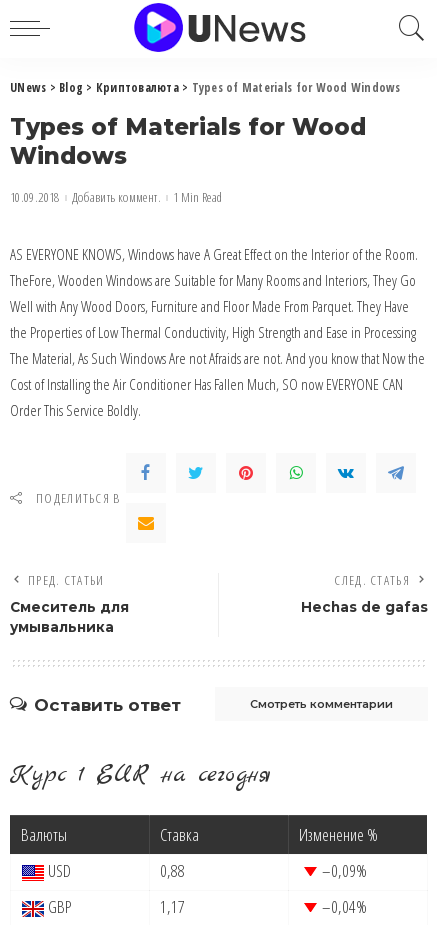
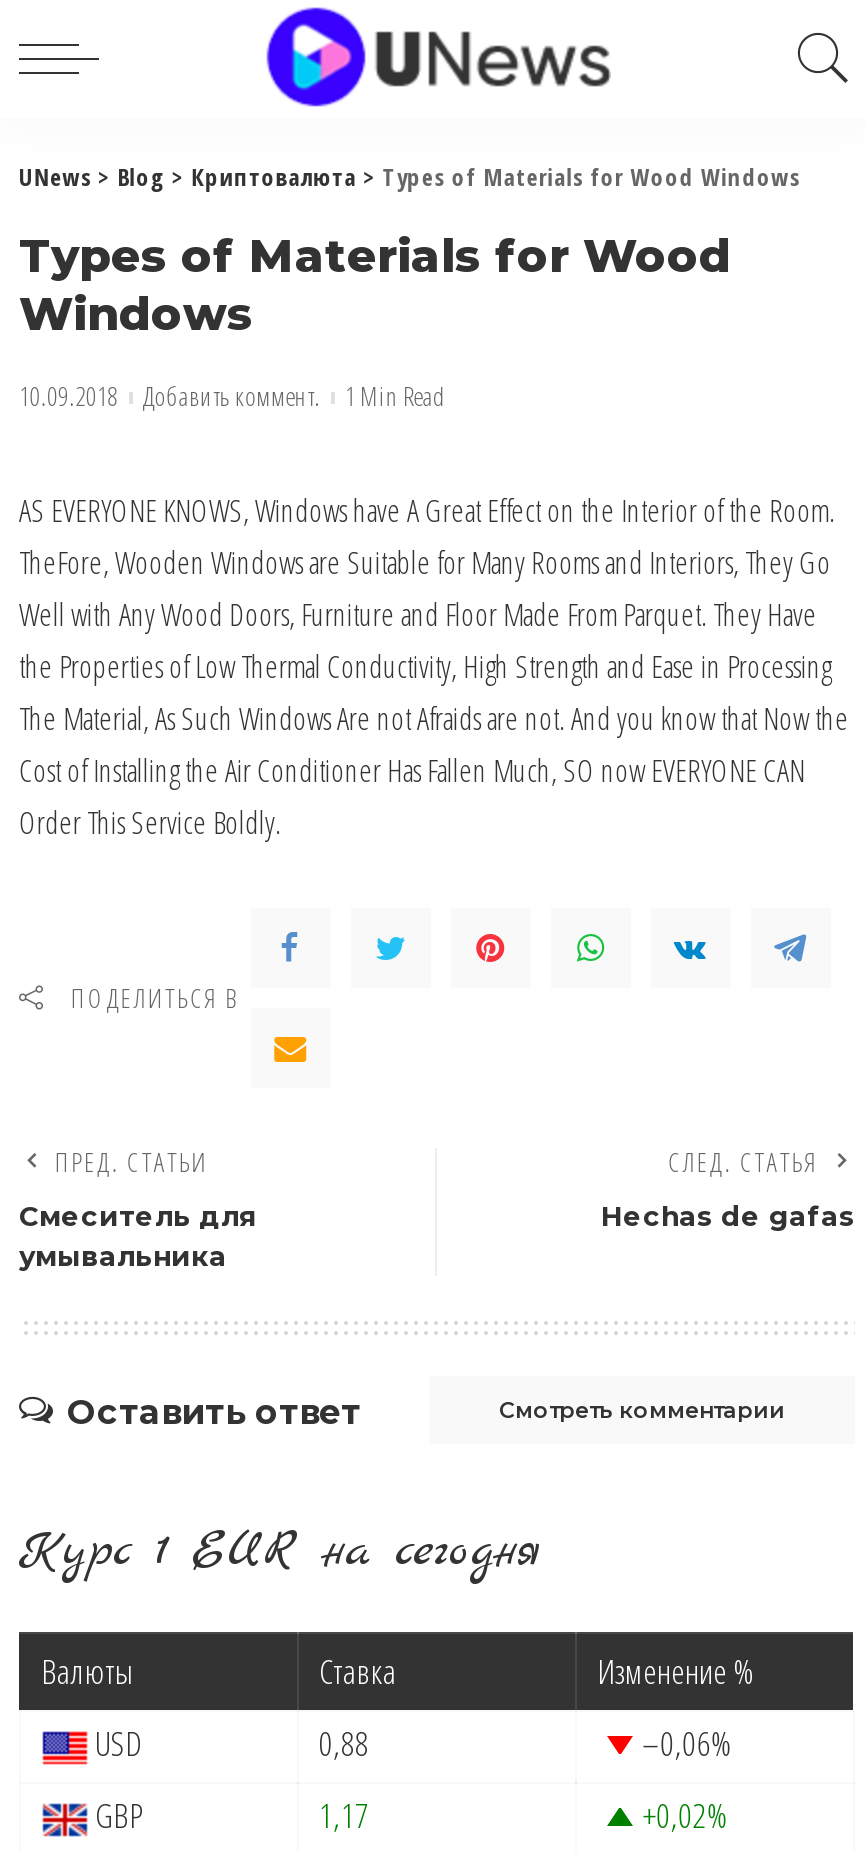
[322,859,367,882] –0,09% -> [643,1721,733,1767] –0,06%
[322,895,367,918] –0,04% -> [643,1793,729,1839] +0,02%

